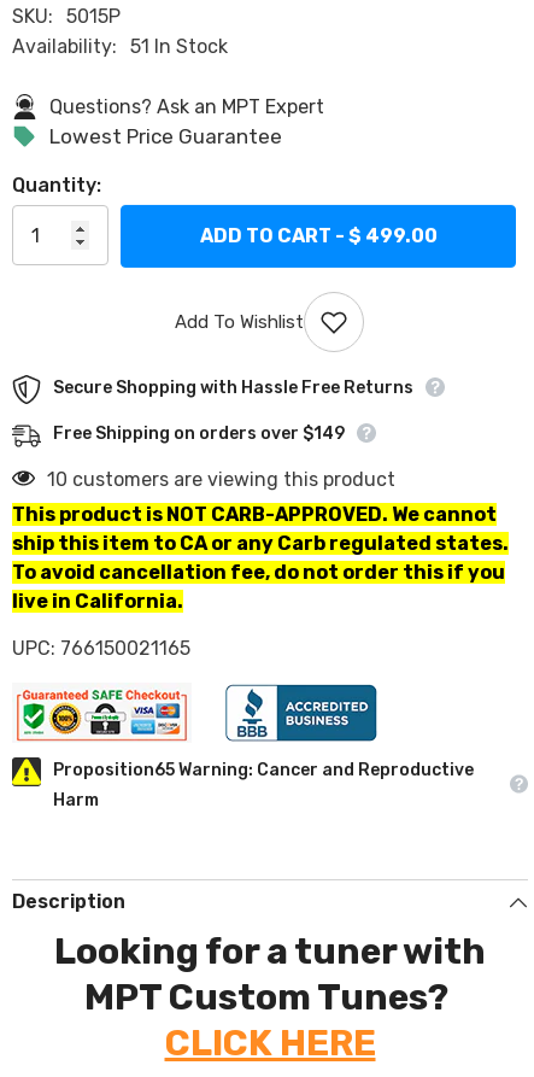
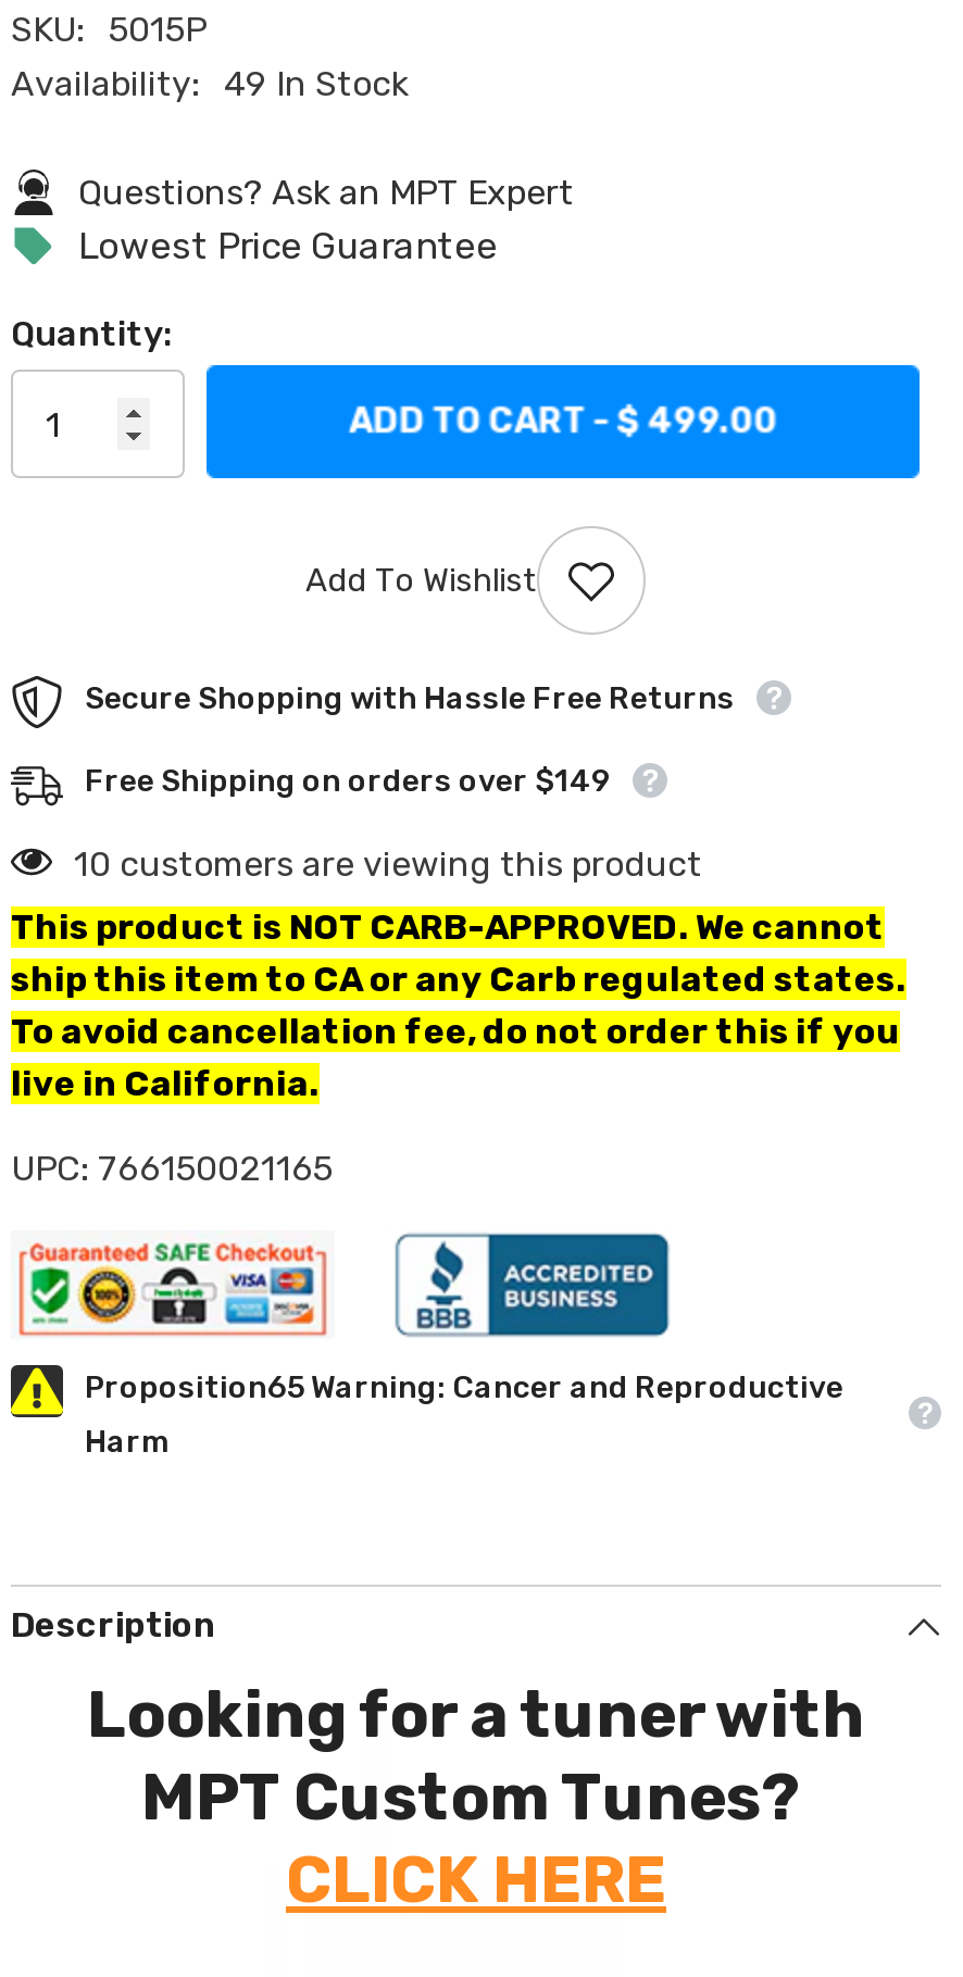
[12,35,228,58] Availability: 51 In Stock -> [11,63,409,105] Availability: 49 In Stock

